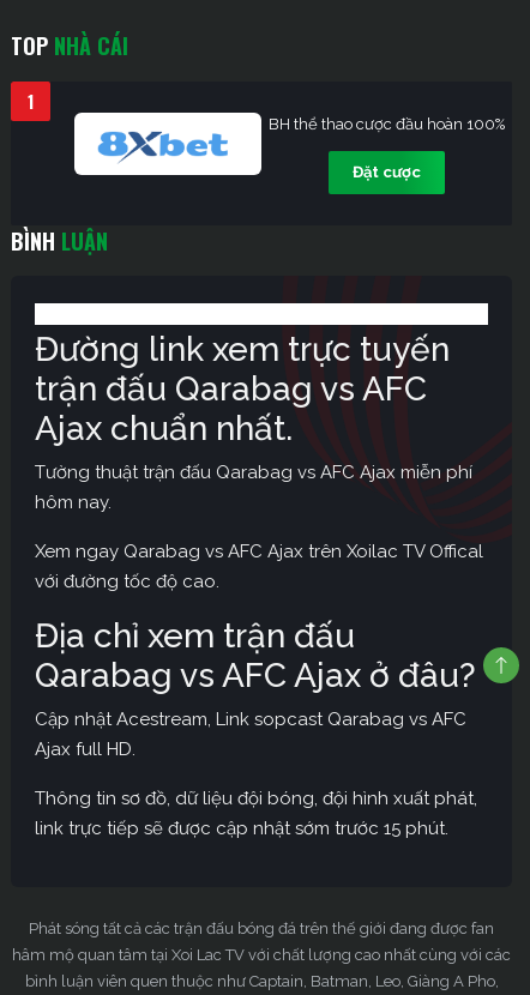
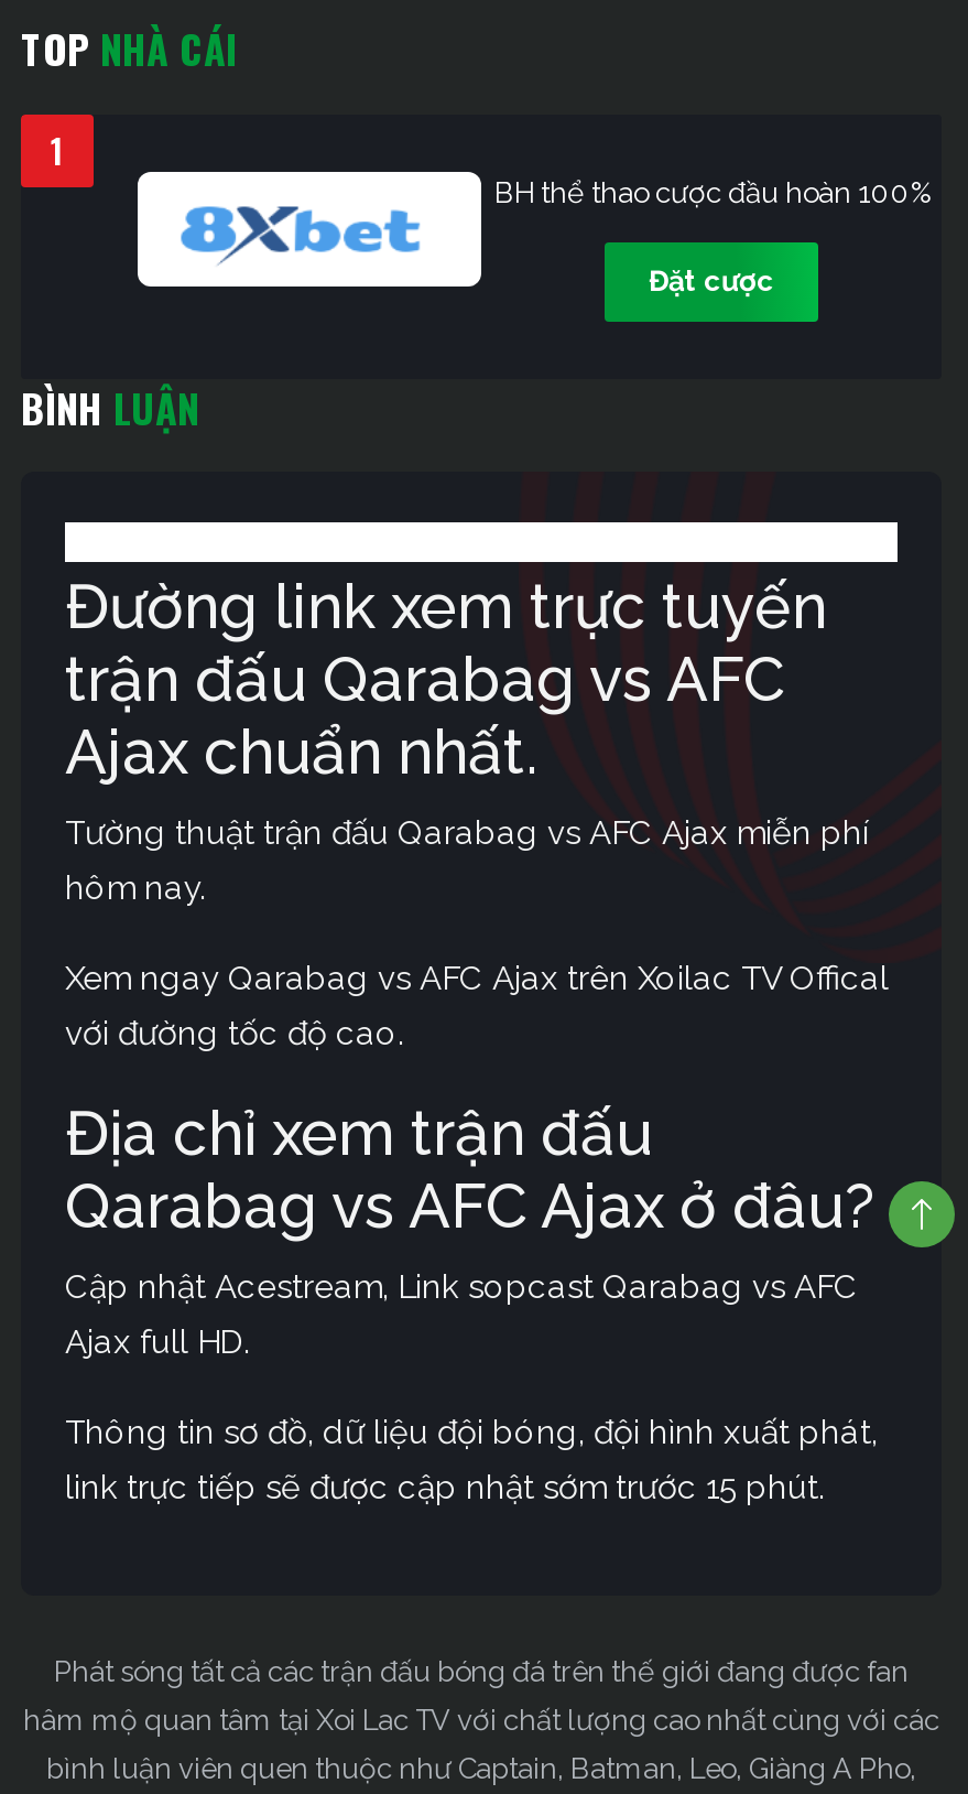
[482,646,520,698] [image] -> [887,1155,957,1250] [image]

